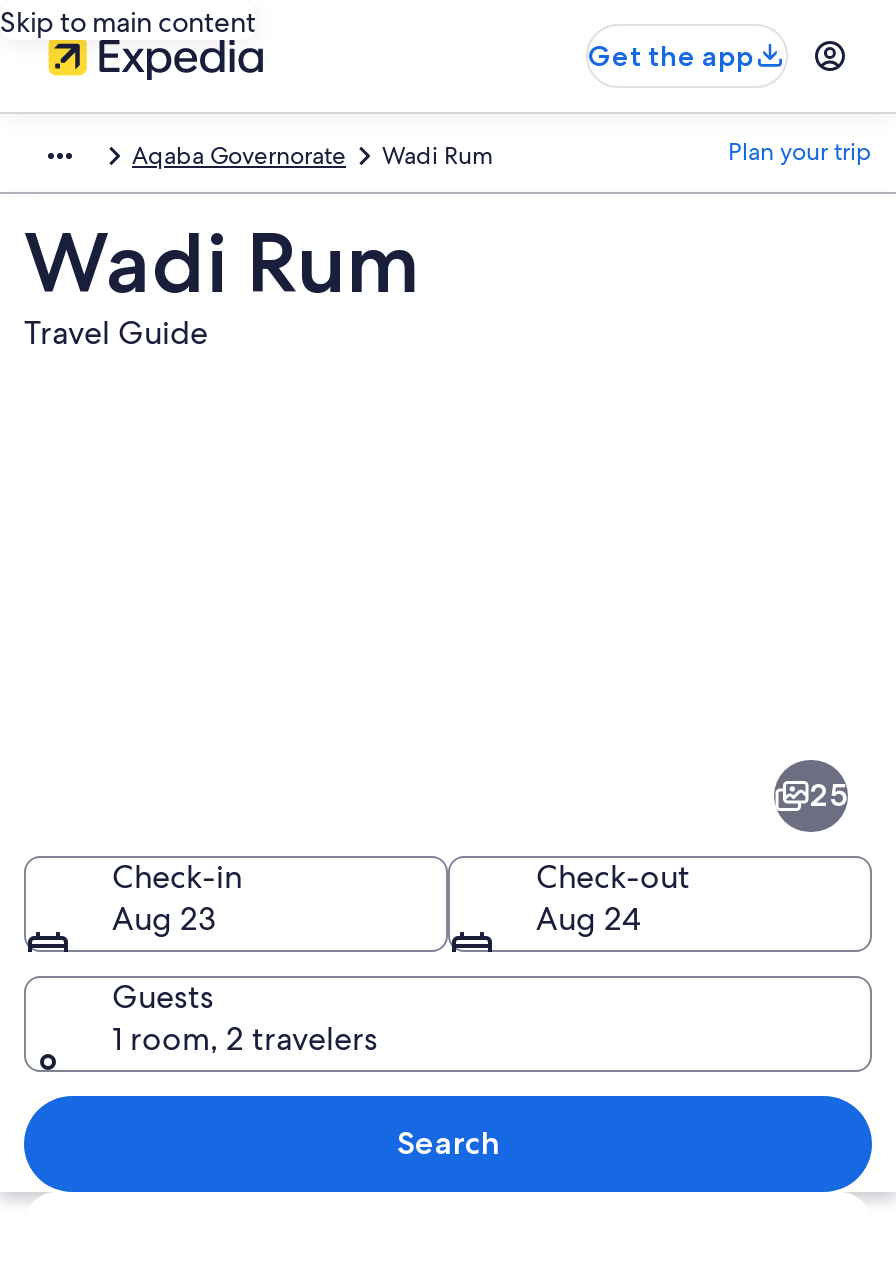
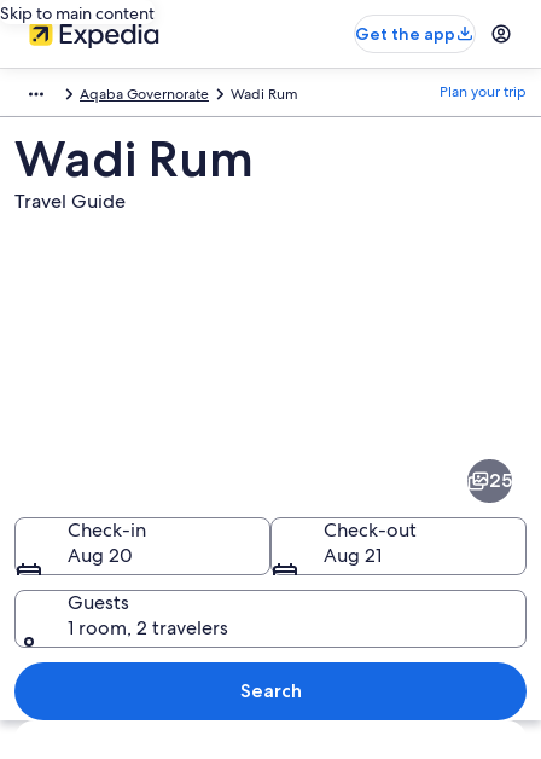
[112,897,216,939] Aug 23 -> [68,542,133,567] Aug 20
[536,897,640,939] Aug 24 -> [324,542,382,567] Aug 21

